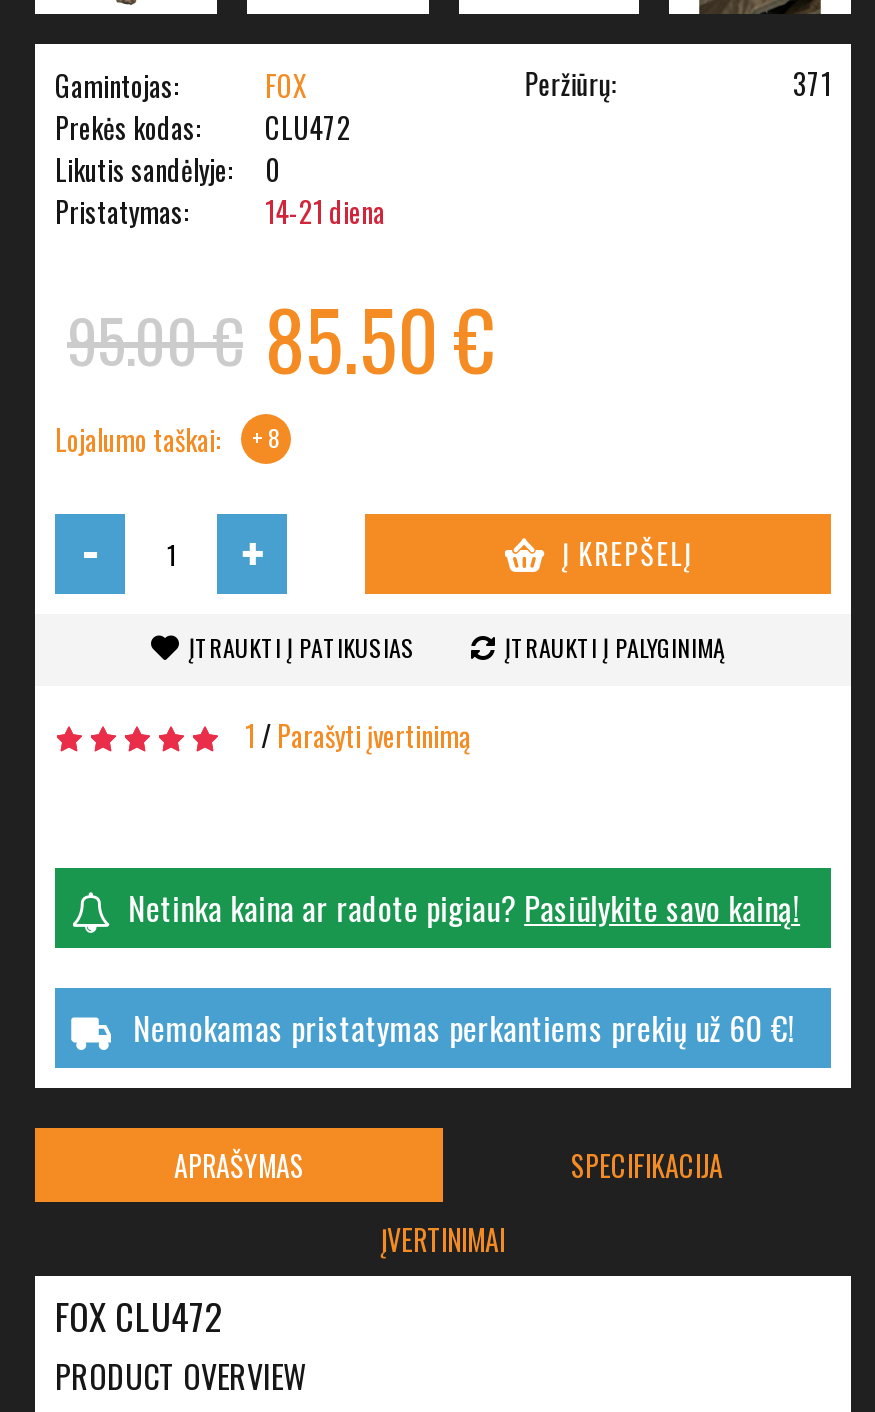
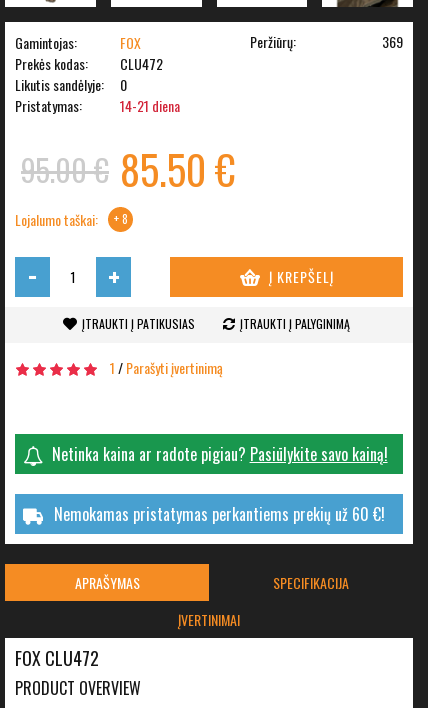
[793,62,831,104] 371 -> [382,31,403,52] 369

